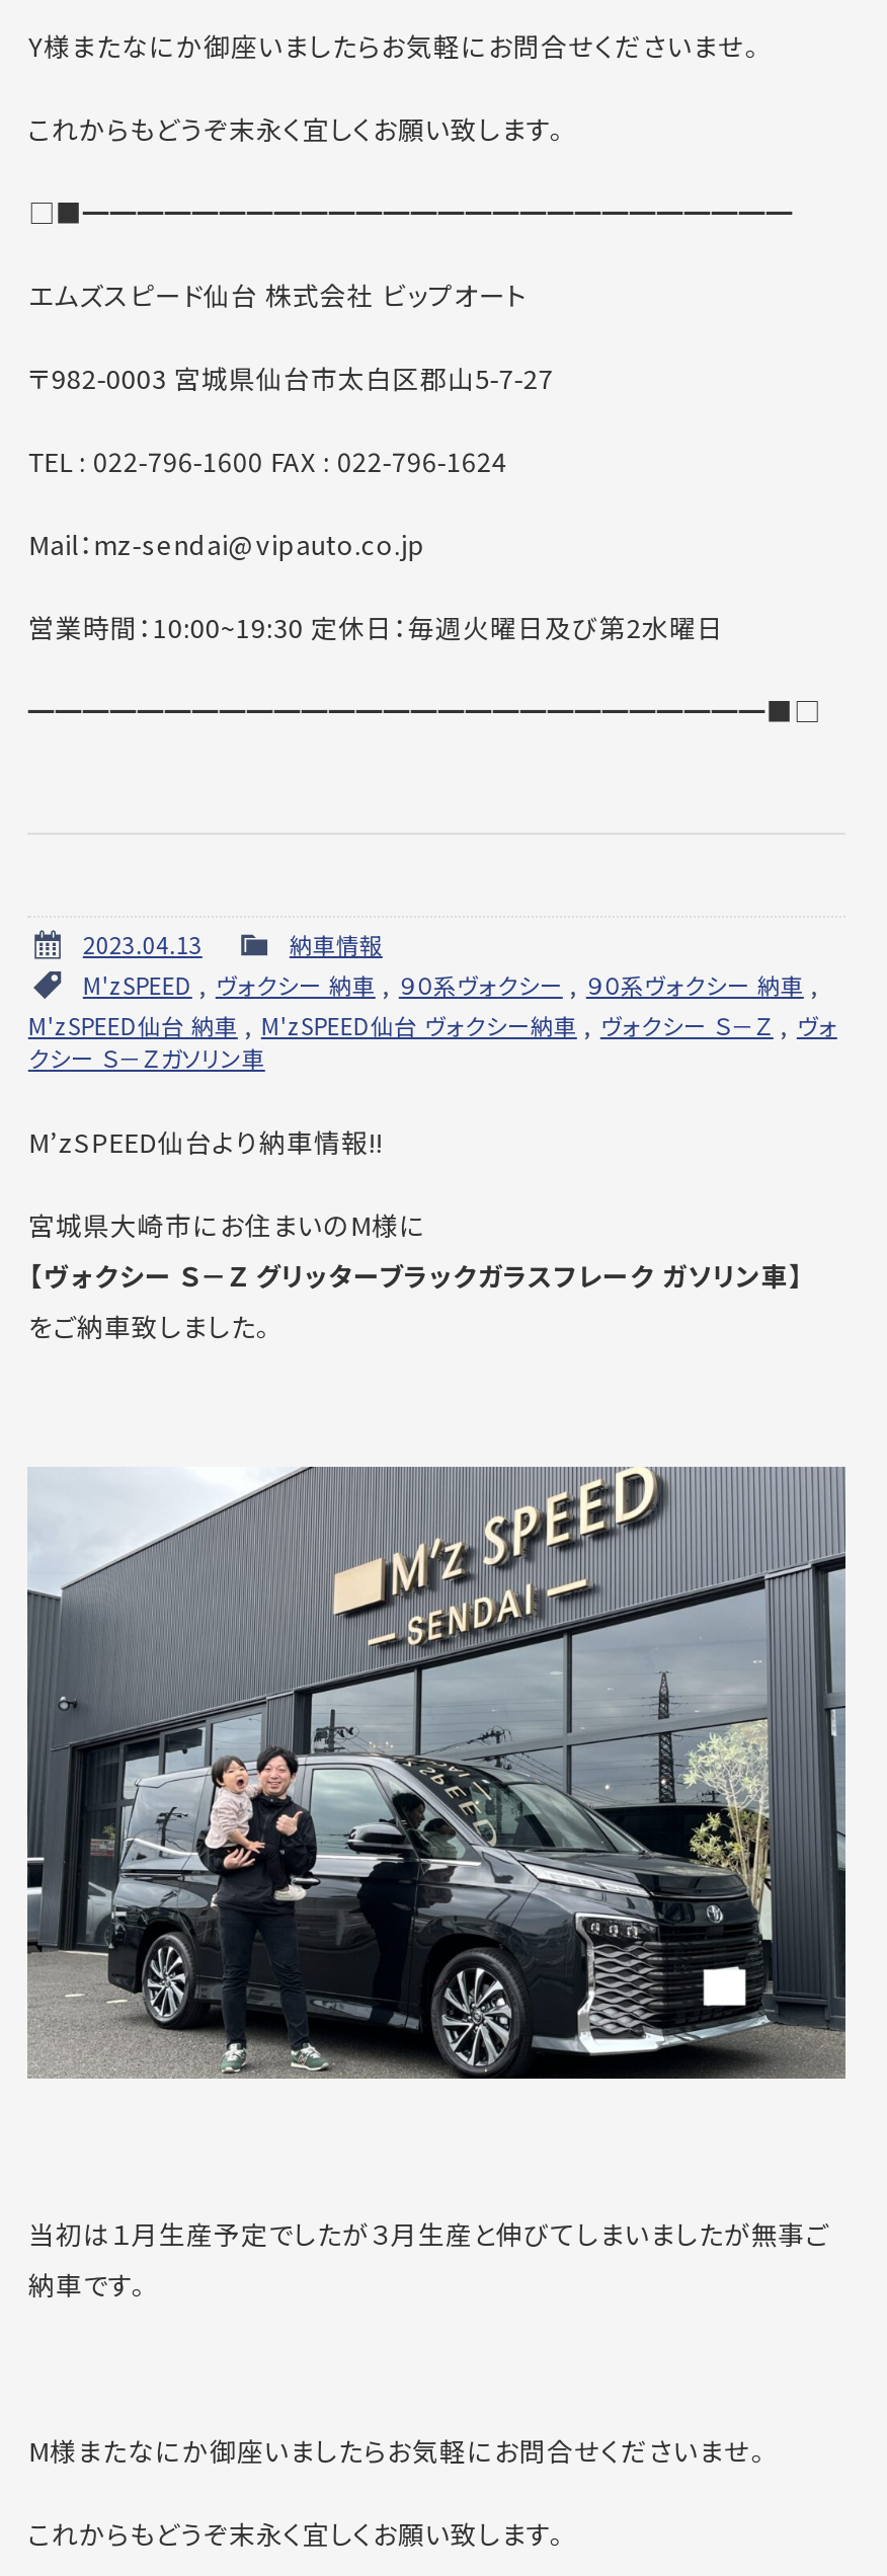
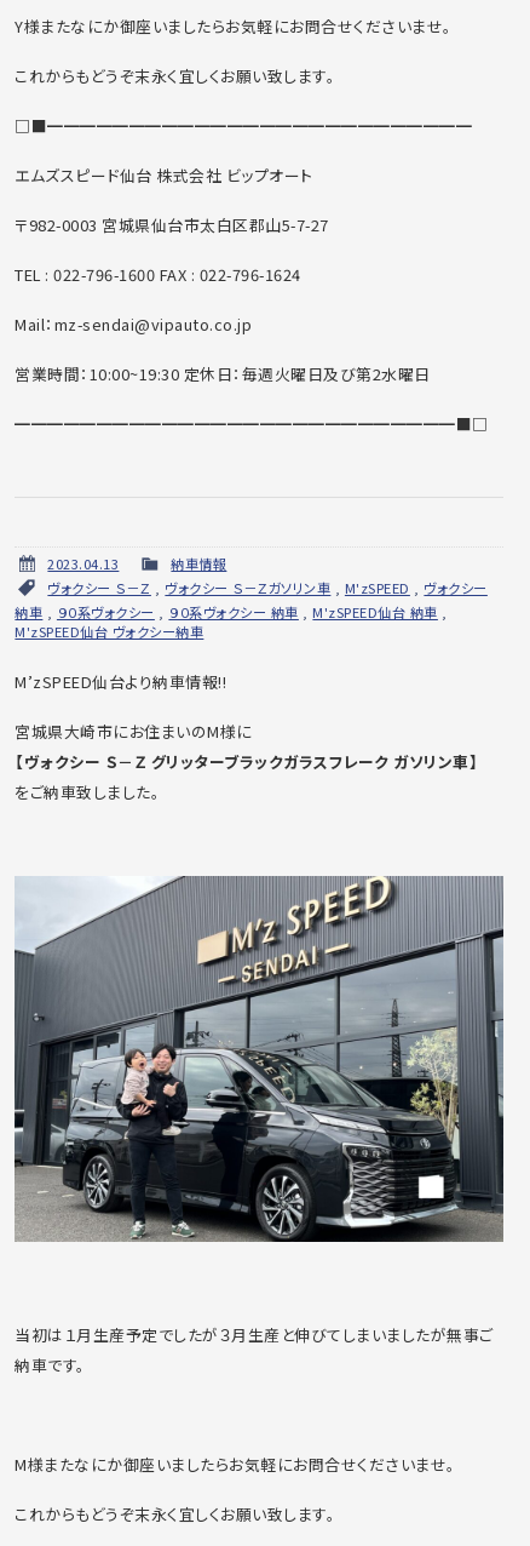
[28,968,837,1073] M'zSPEED,ヴォクシー 納車,９０系ヴォクシー,９０系ヴォクシー 納車, | M'zSPEED仙台 納車, M'zSPEED仙台 ヴォクシー納車,ヴォクシー Ｓ－Ｚ,ヴォ | クシー Ｓ－Ｚガソリン車 -> [15,578,488,641] ヴォクシー Ｓ－Ｚ,ヴォクシー Ｓ－Ｚガソリン車, M'zSPEED,ヴォクシー | 納車,９０系ヴォクシー,９０系ヴォクシー 納車, M'zSPEED仙台 納車, | M'zSPEED仙台 ヴォクシー納車

